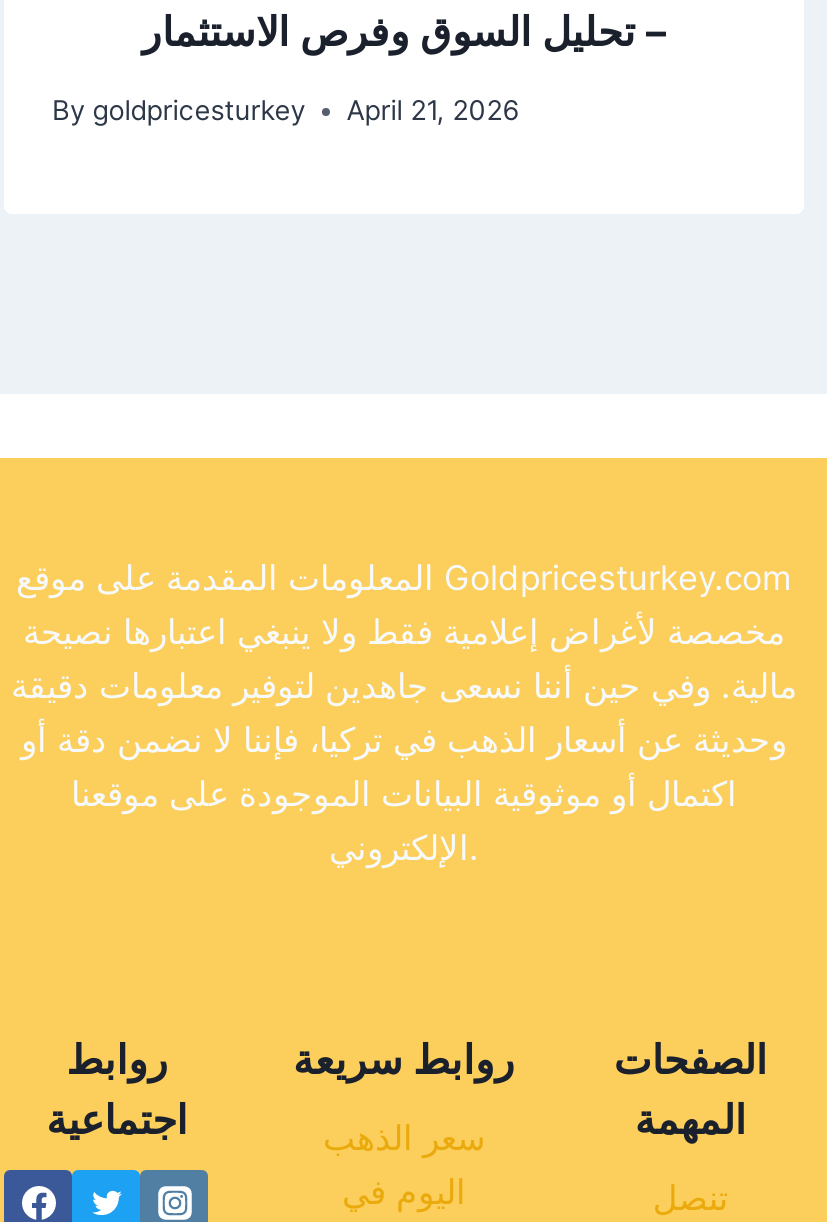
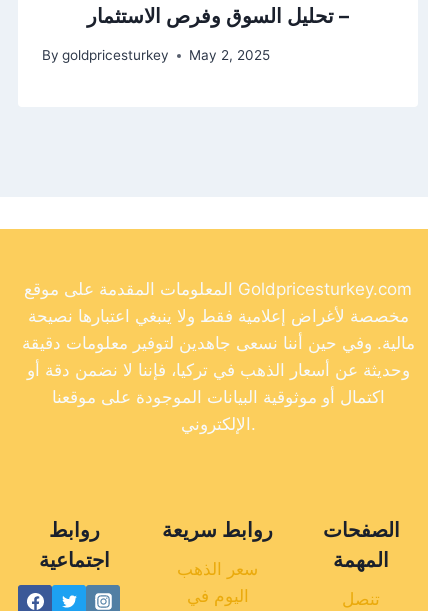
[52,94,518,126] By goldpricesturkey April 21, 2026 -> [42,47,270,63] By goldpricesturkey May 2, 2025

